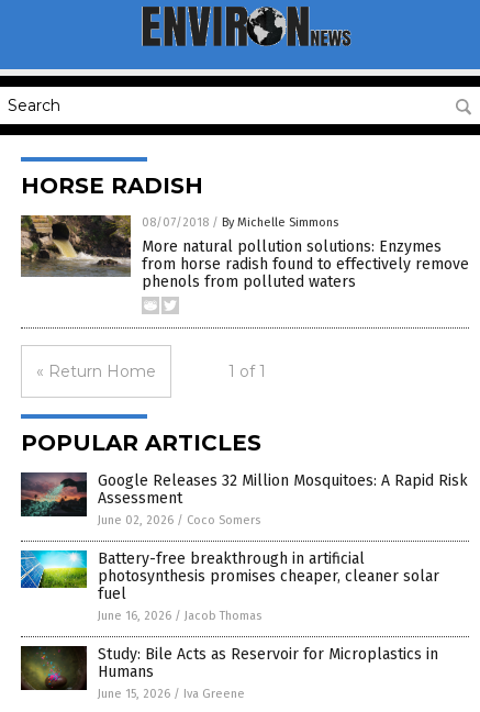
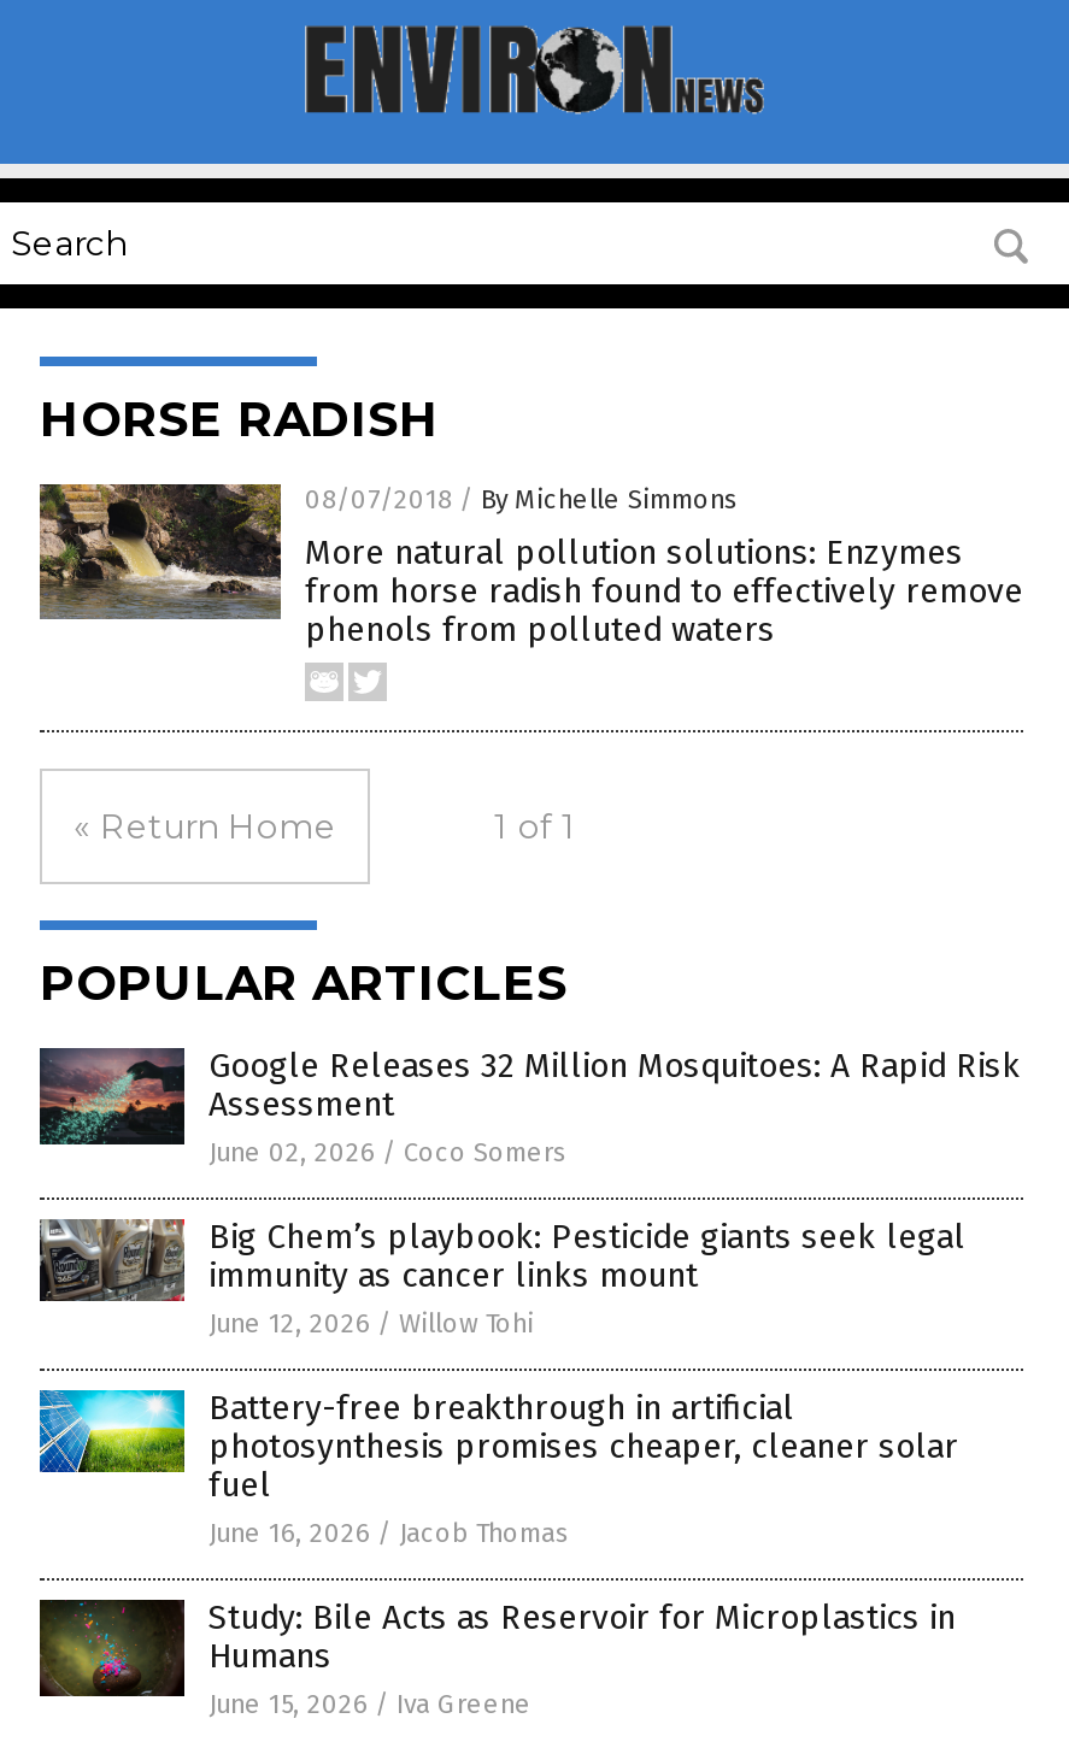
none -> [40,1217,965,1340] [image] | Big Chem’s playbook: Pesticide giants seek legal | immunity as cancer links mount | June 12, 2026 / Willow Tohi

